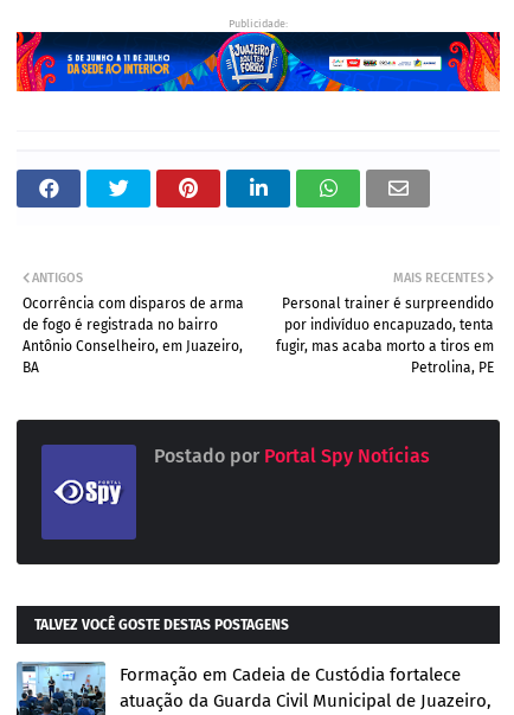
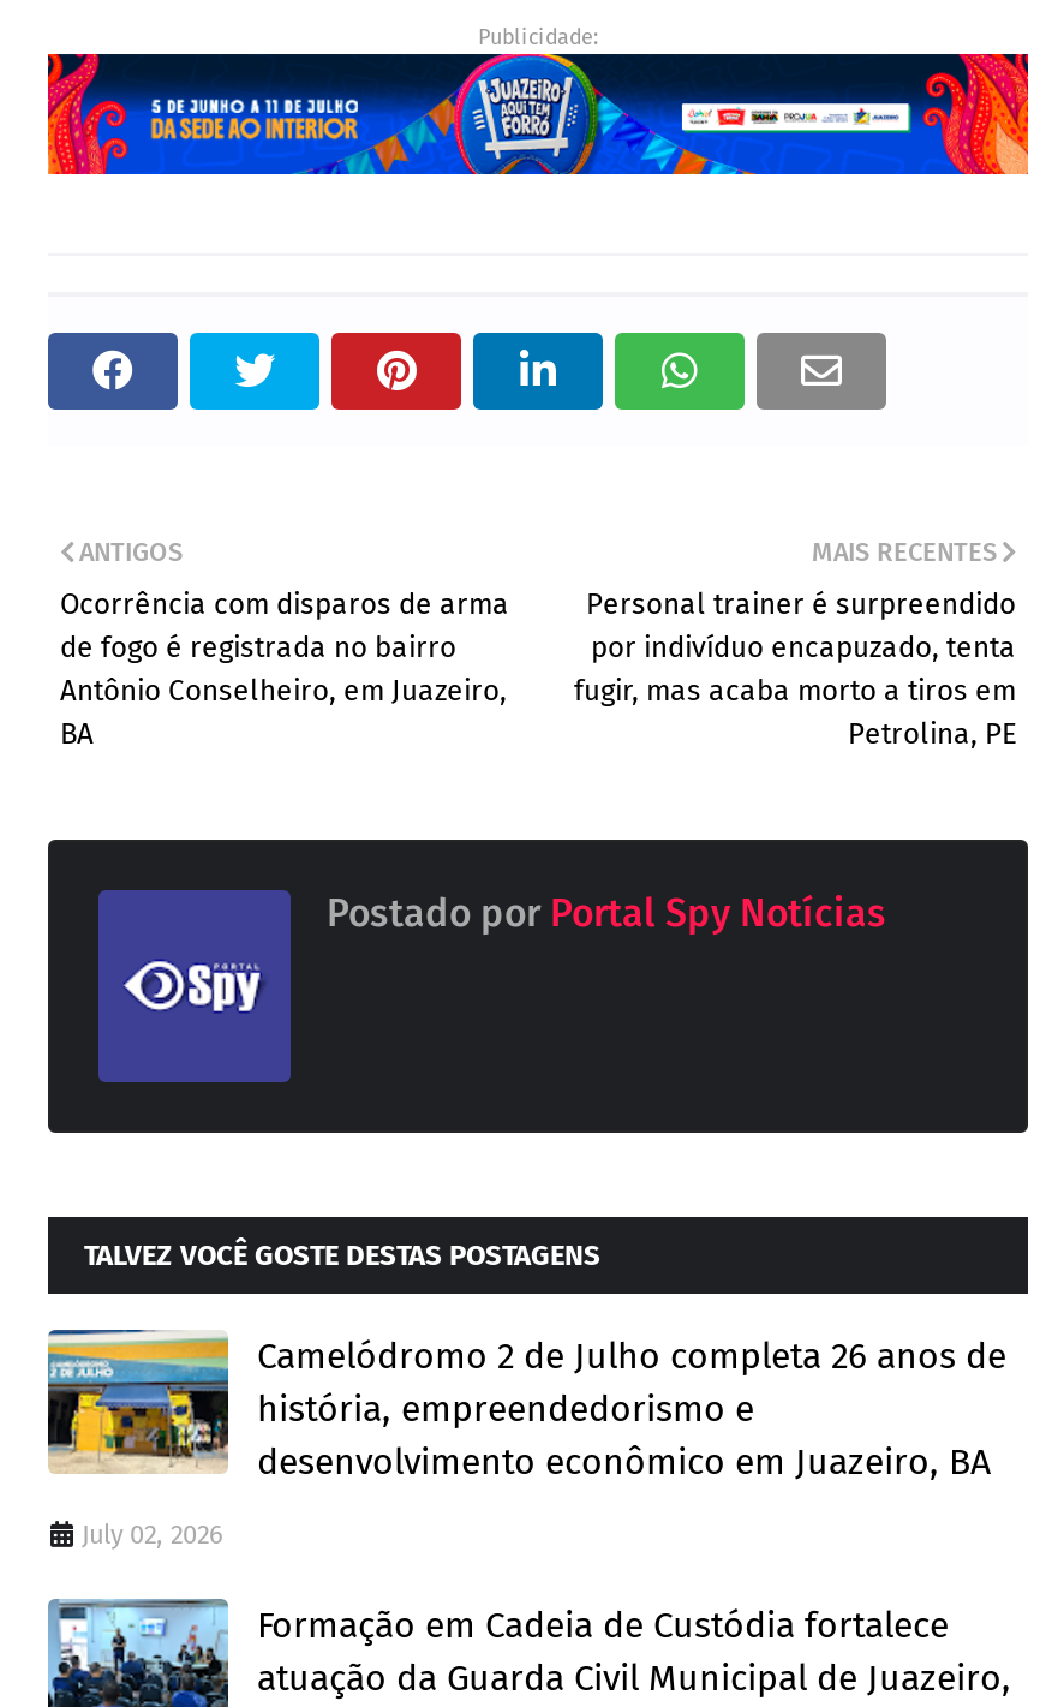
none -> [46,1330,1006,1552] [image] | Camelódromo 2 de Julho completa 26 anos de | história, empreendedorismo e | desenvolvimento econômico em Juazeiro, BA | July 02, 2026

